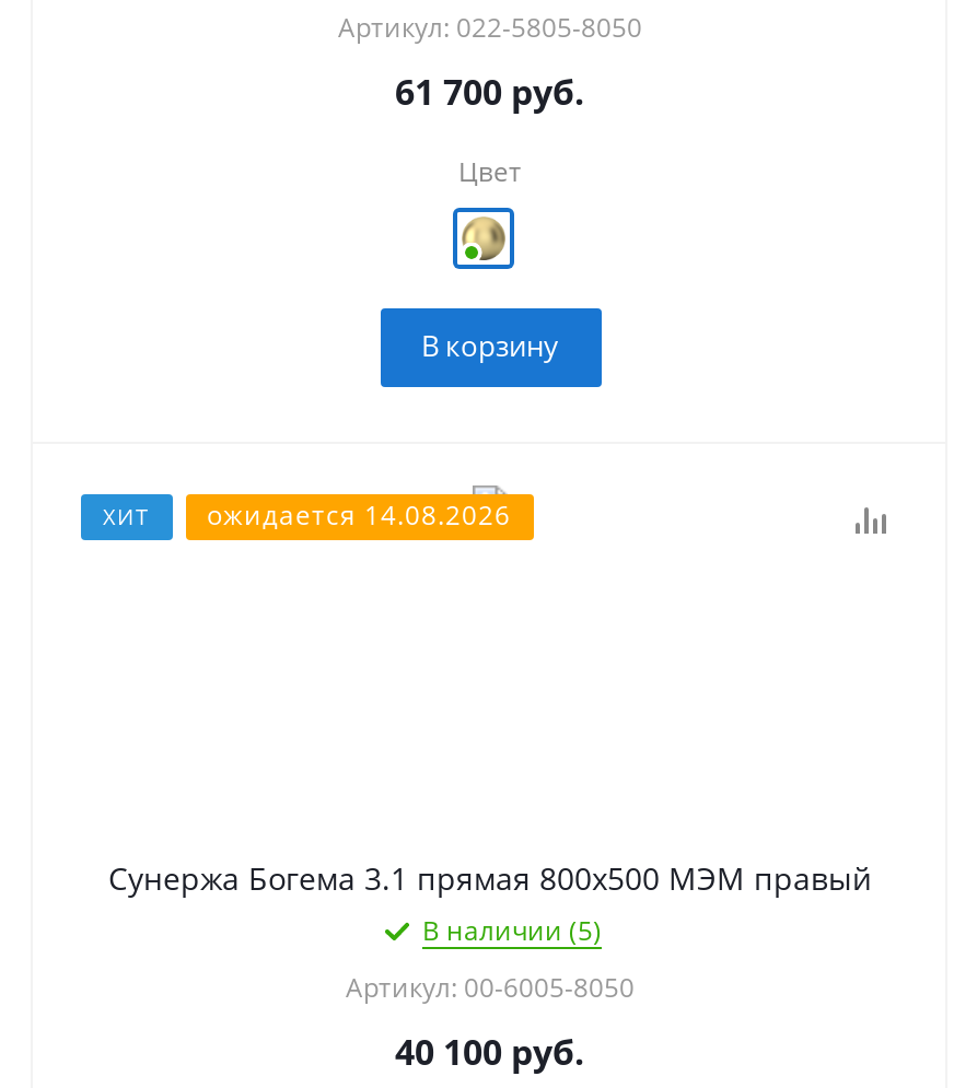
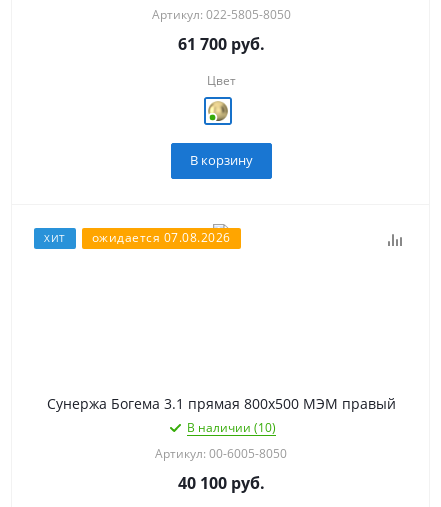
[103,497,511,534] ХИТ ожидается 14.08.2026 -> [44,229,230,246] ХИТ ожидается 07.08.2026
[422,913,602,950] В наличии (5) -> [186,419,275,436] В наличии (10)

